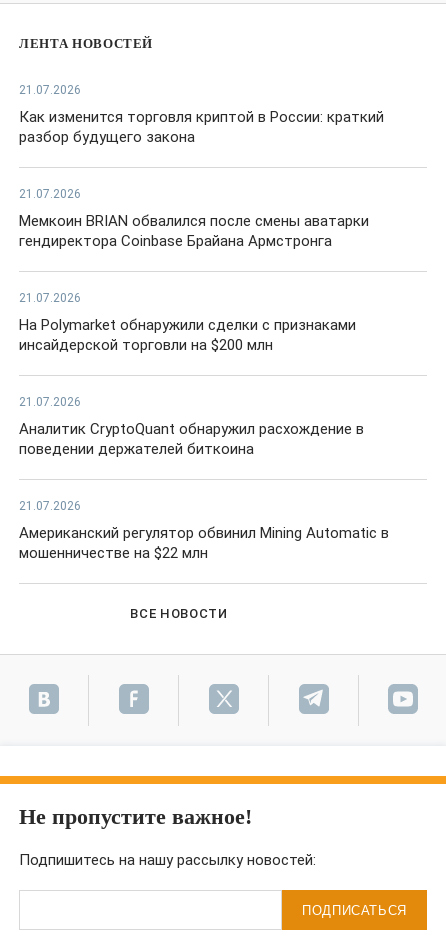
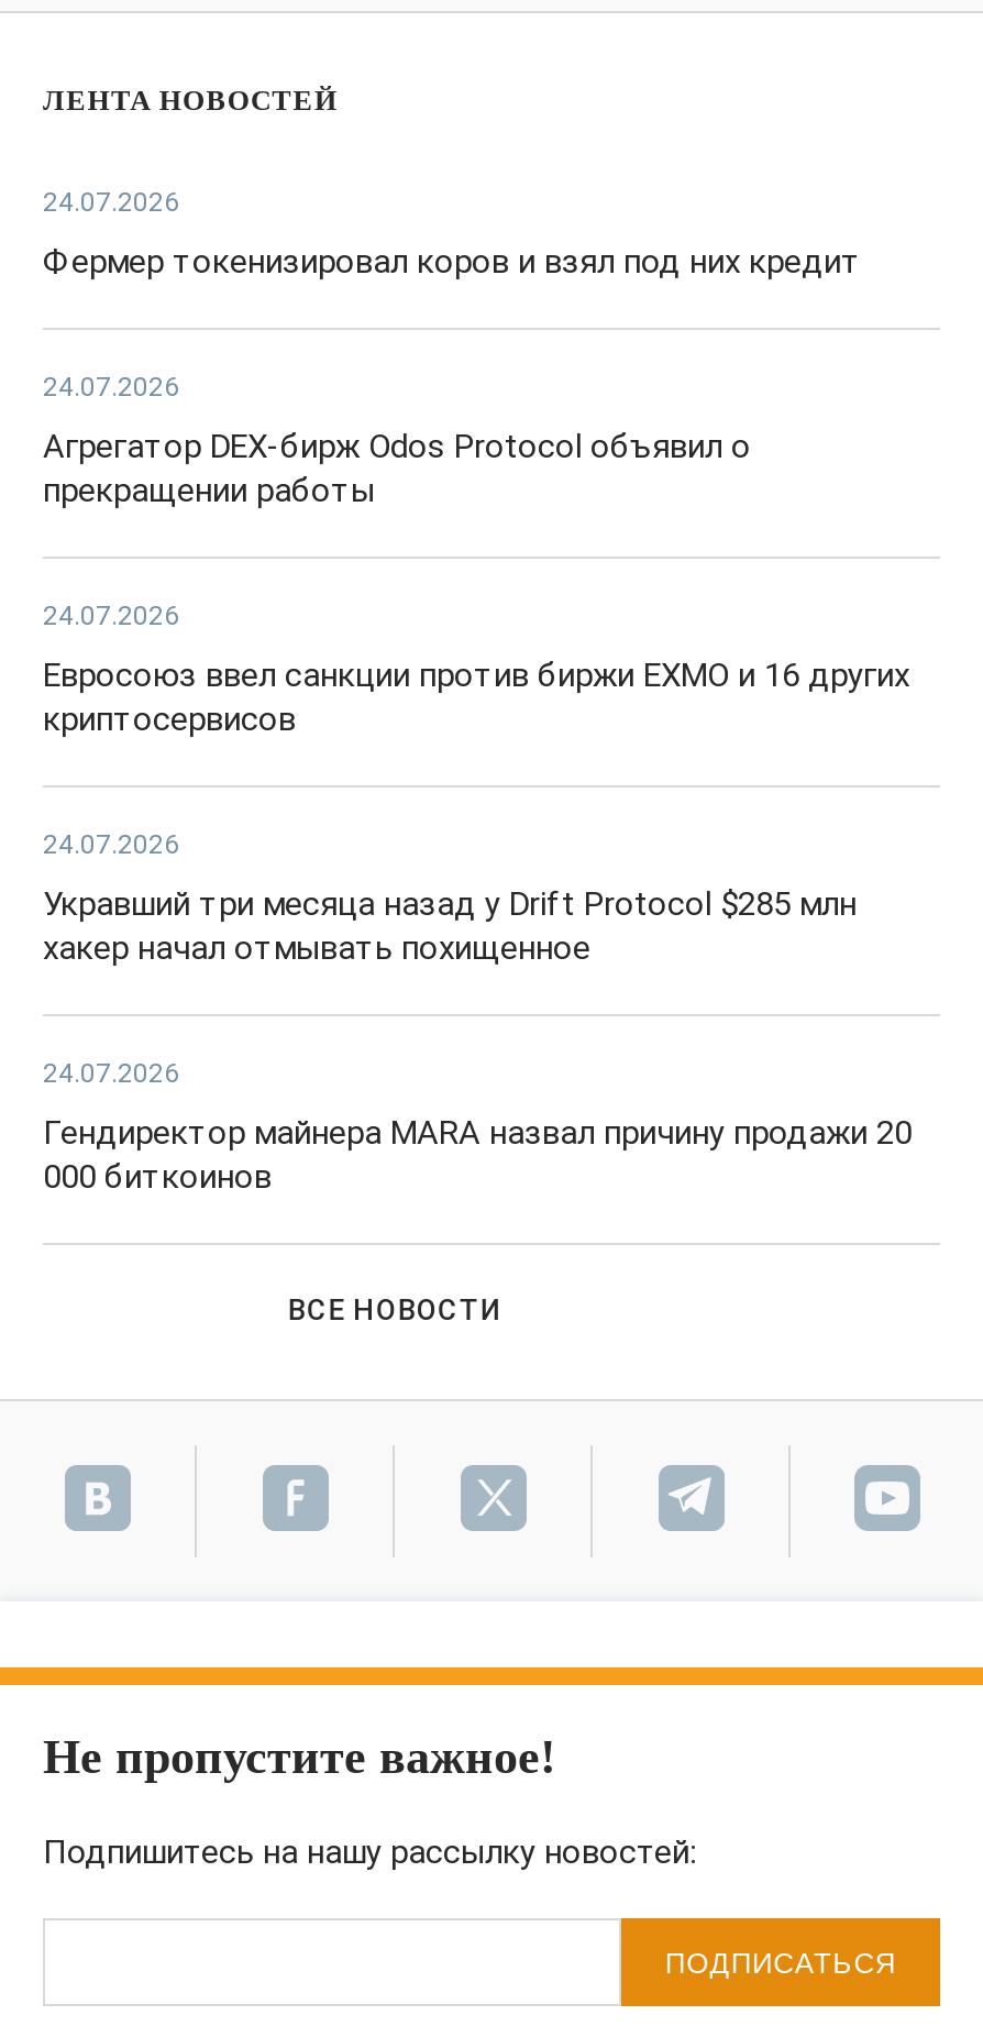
[19,83,81,97] 21.07.2026 -> [43,186,179,217] 24.07.2026
[19,108,384,146] Как изменится торговля криптой в России: краткий | разбор будущего закона -> [43,241,861,281] Фермер токенизировал коров и взял под них кредит
[19,187,81,201] 21.07.2026 -> [43,371,179,402] 24.07.2026
[19,212,369,250] Мемкоин BRIAN обвалился после смены аватарки | гендиректора Coinbase Брайана Армстронга -> [43,426,751,510] Агрегатор DEX‑бирж Odos Protocol объявил о | прекращении работы
[19,291,81,305] 21.07.2026 -> [43,600,179,631] 24.07.2026
[19,316,356,354] На Polymarket обнаружили сделки с признаками | инсайдерской торговли на $200 млн -> [43,655,909,738] Евросоюз ввел санкции против биржи EXMO и 16 других | криптосервисов
[19,395,81,409] 21.07.2026 -> [43,829,179,859] 24.07.2026
[19,420,364,458] Аналитик CryptoQuant обнаружил расхождение в | поведении держателей биткоина -> [43,884,857,967] Укравший три месяца назад у Drift Protocol $285 млн | хакер начал отмывать похищенное
[19,499,81,513] 21.07.2026 -> [43,1057,179,1088] 24.07.2026
[19,524,389,562] Американский регулятор обвинил Mining Automatic в | мошенничестве на $22 млн -> [43,1112,912,1196] Гендиректор майнера MARA назвал причину продажи 20 | 000 биткоинов

